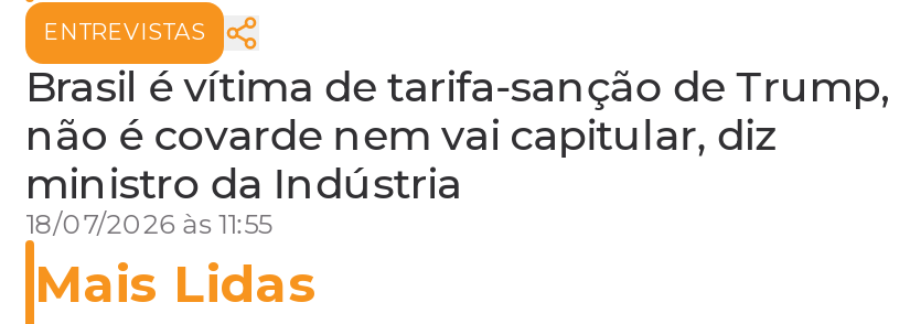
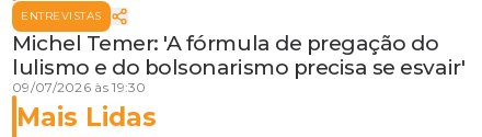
[25,63,890,241] Brasil é vítima de tarifa-sanção de Trump, | não é covarde nem vai capitular, diz | ministro da Indústria | 18/07/2026 às 11:55 -> [12,31,465,96] Michel Temer: 'A fórmula de pregação do | lulismo e do bolsonarismo precisa se esvair' | 09/07/2026 às 19:30

